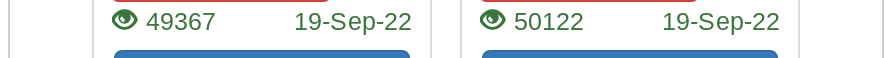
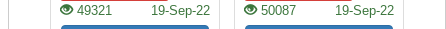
[138,8,216,36] 49367 -> [73,4,112,18] 49321
[506,8,584,36] 50122 -> [257,4,296,18] 50087

